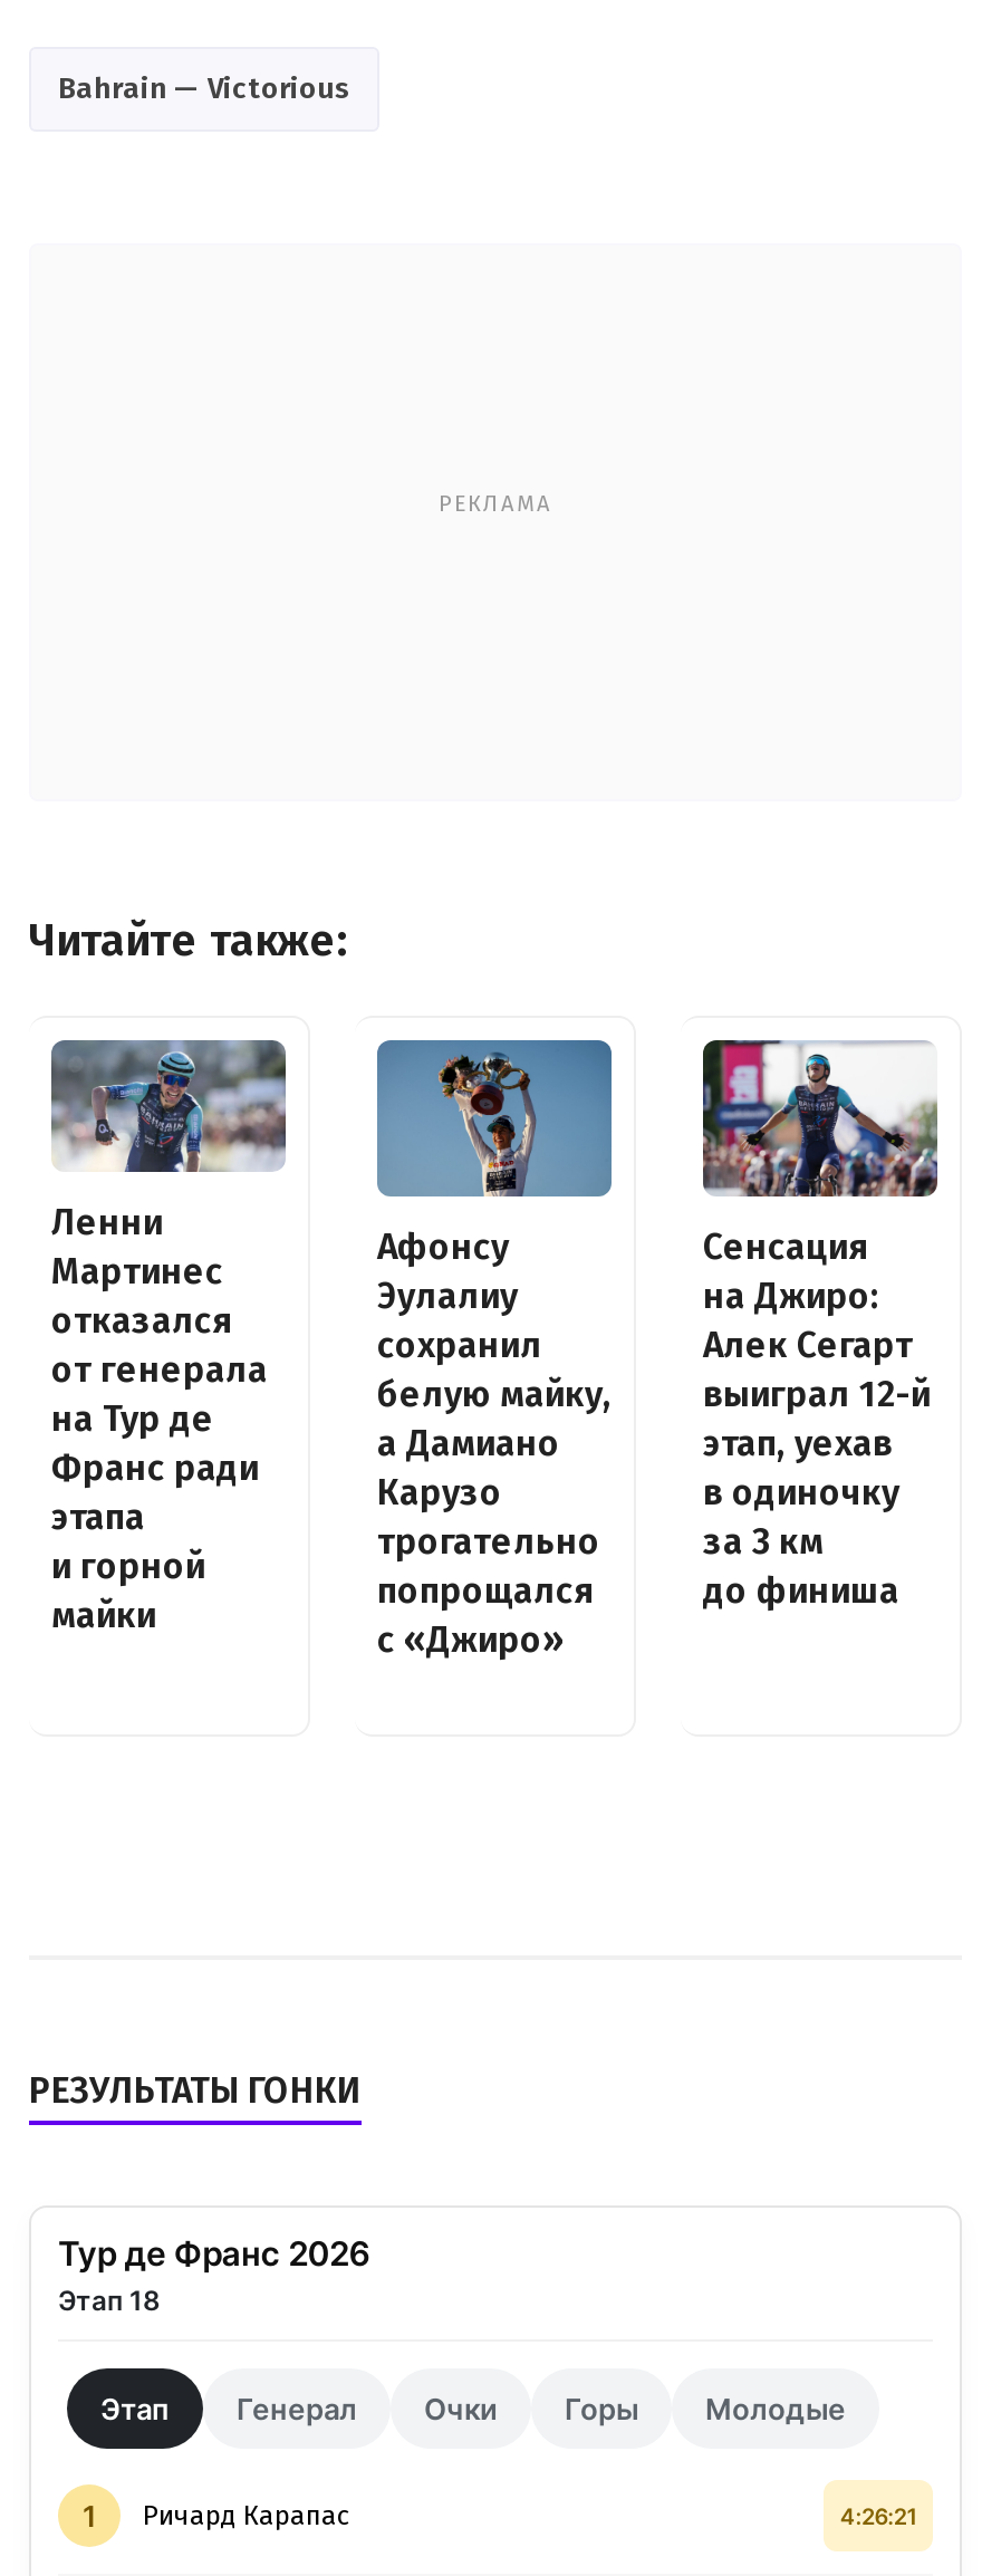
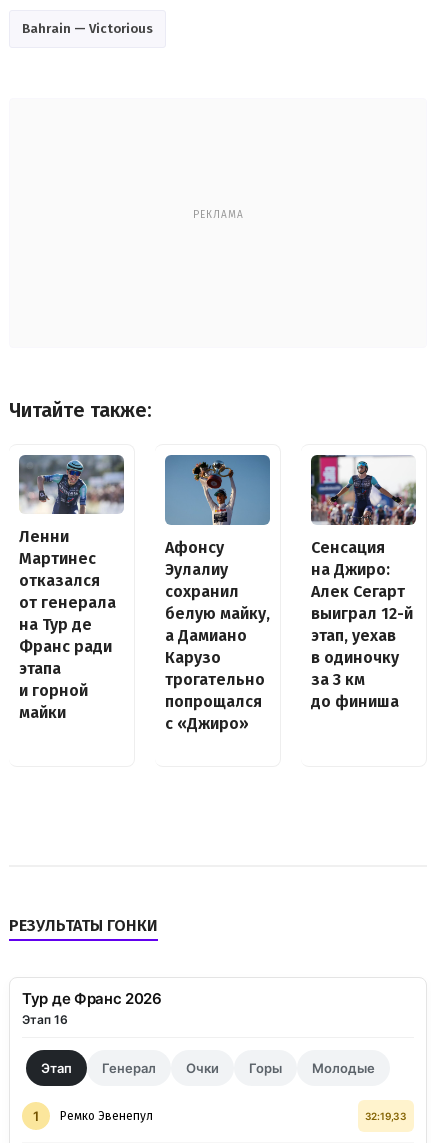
[58,2284,161,2317] Этап 18 -> [22,1012,68,1027] Этап 16
[143,2500,917,2532] Ричард Карапас | 4:26:21 -> [60,1109,407,1123] Ремко Эвенепул | 32:19,33

